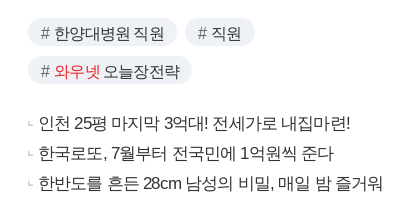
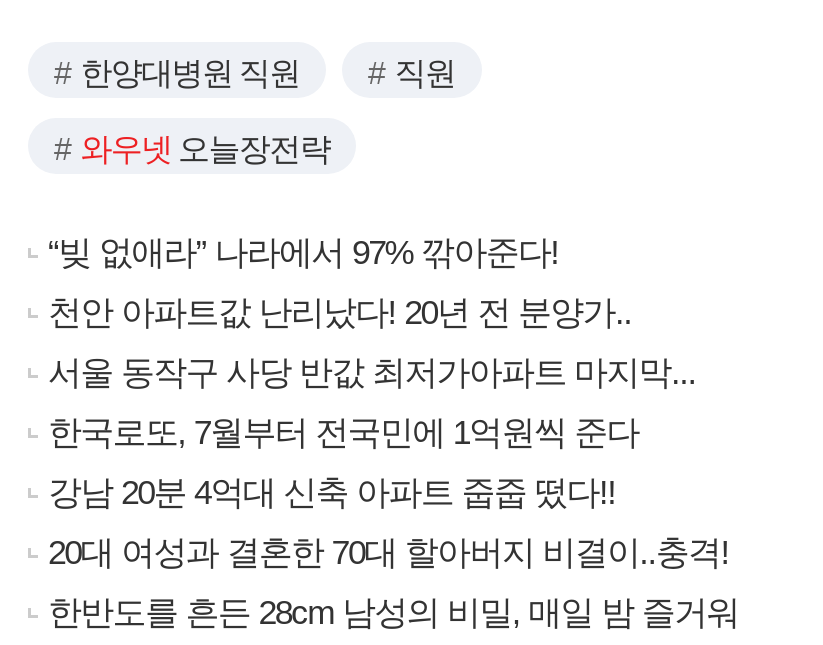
[38,114,350,133] 인천 25평 마지막 3억대! 전세가로 내집마련! -> [48,235,696,393] “빚 없애라” 나라에서 97% 깎아준다! | 천안 아파트값 난리났다! 20년 전 분양가.. | 서울 동작구 사당 반값 최저가아파트 마지막...
none -> [48,475,729,573] 강남 20분 4억대 신축 아파트 줍줍 떴다!! | 20대 여성과 결혼한 70대 할아버지 비결이..충격!

